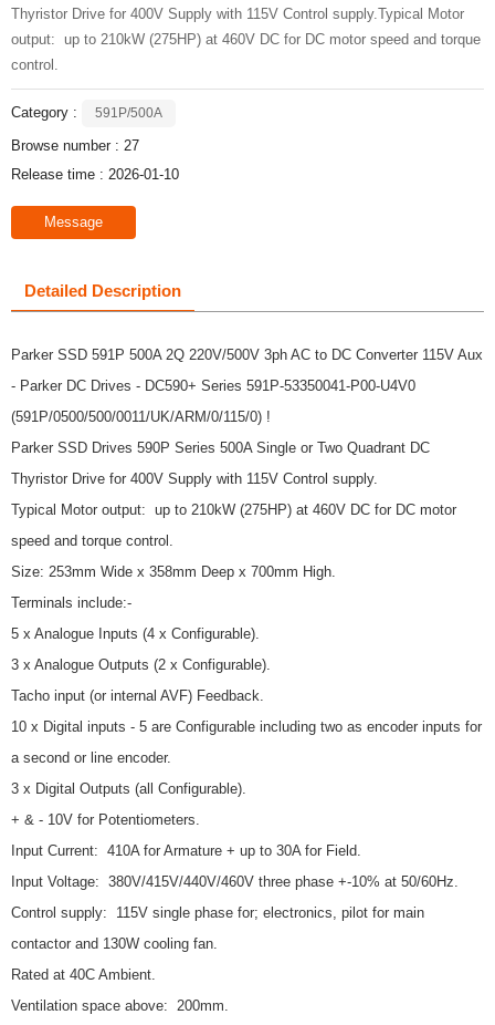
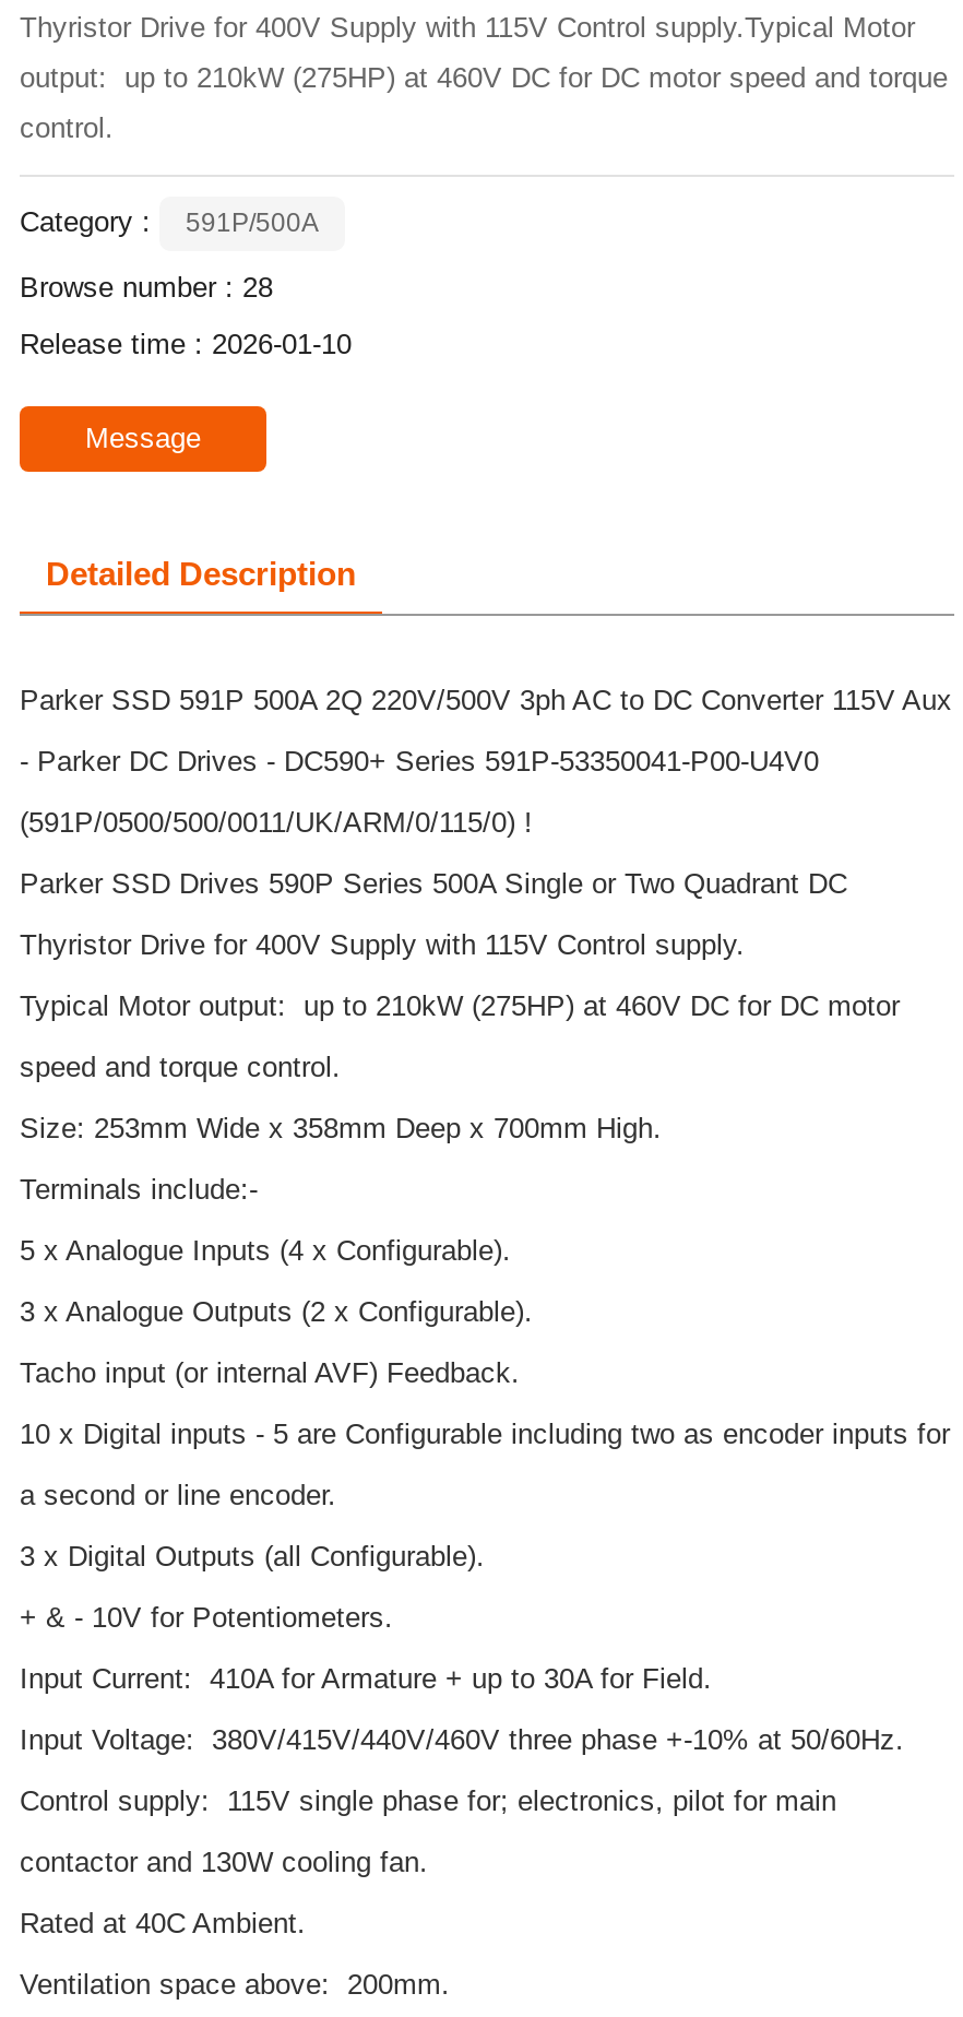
[11,137,139,153] Browse number : 27 -> [20,270,273,303] Browse number : 28

